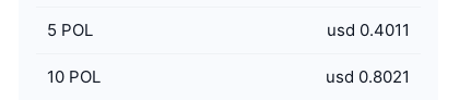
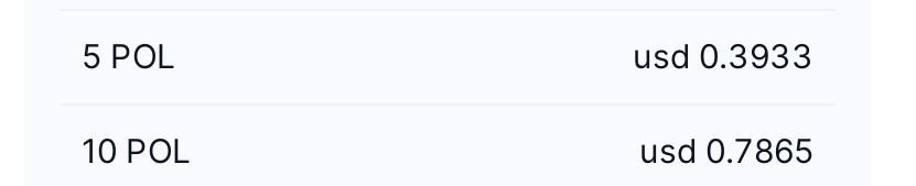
[327,20,410,40] usd 0.4011 -> [633,35,813,77] usd 0.3933
[326,66,410,87] usd 0.8021 -> [639,130,813,172] usd 0.7865

